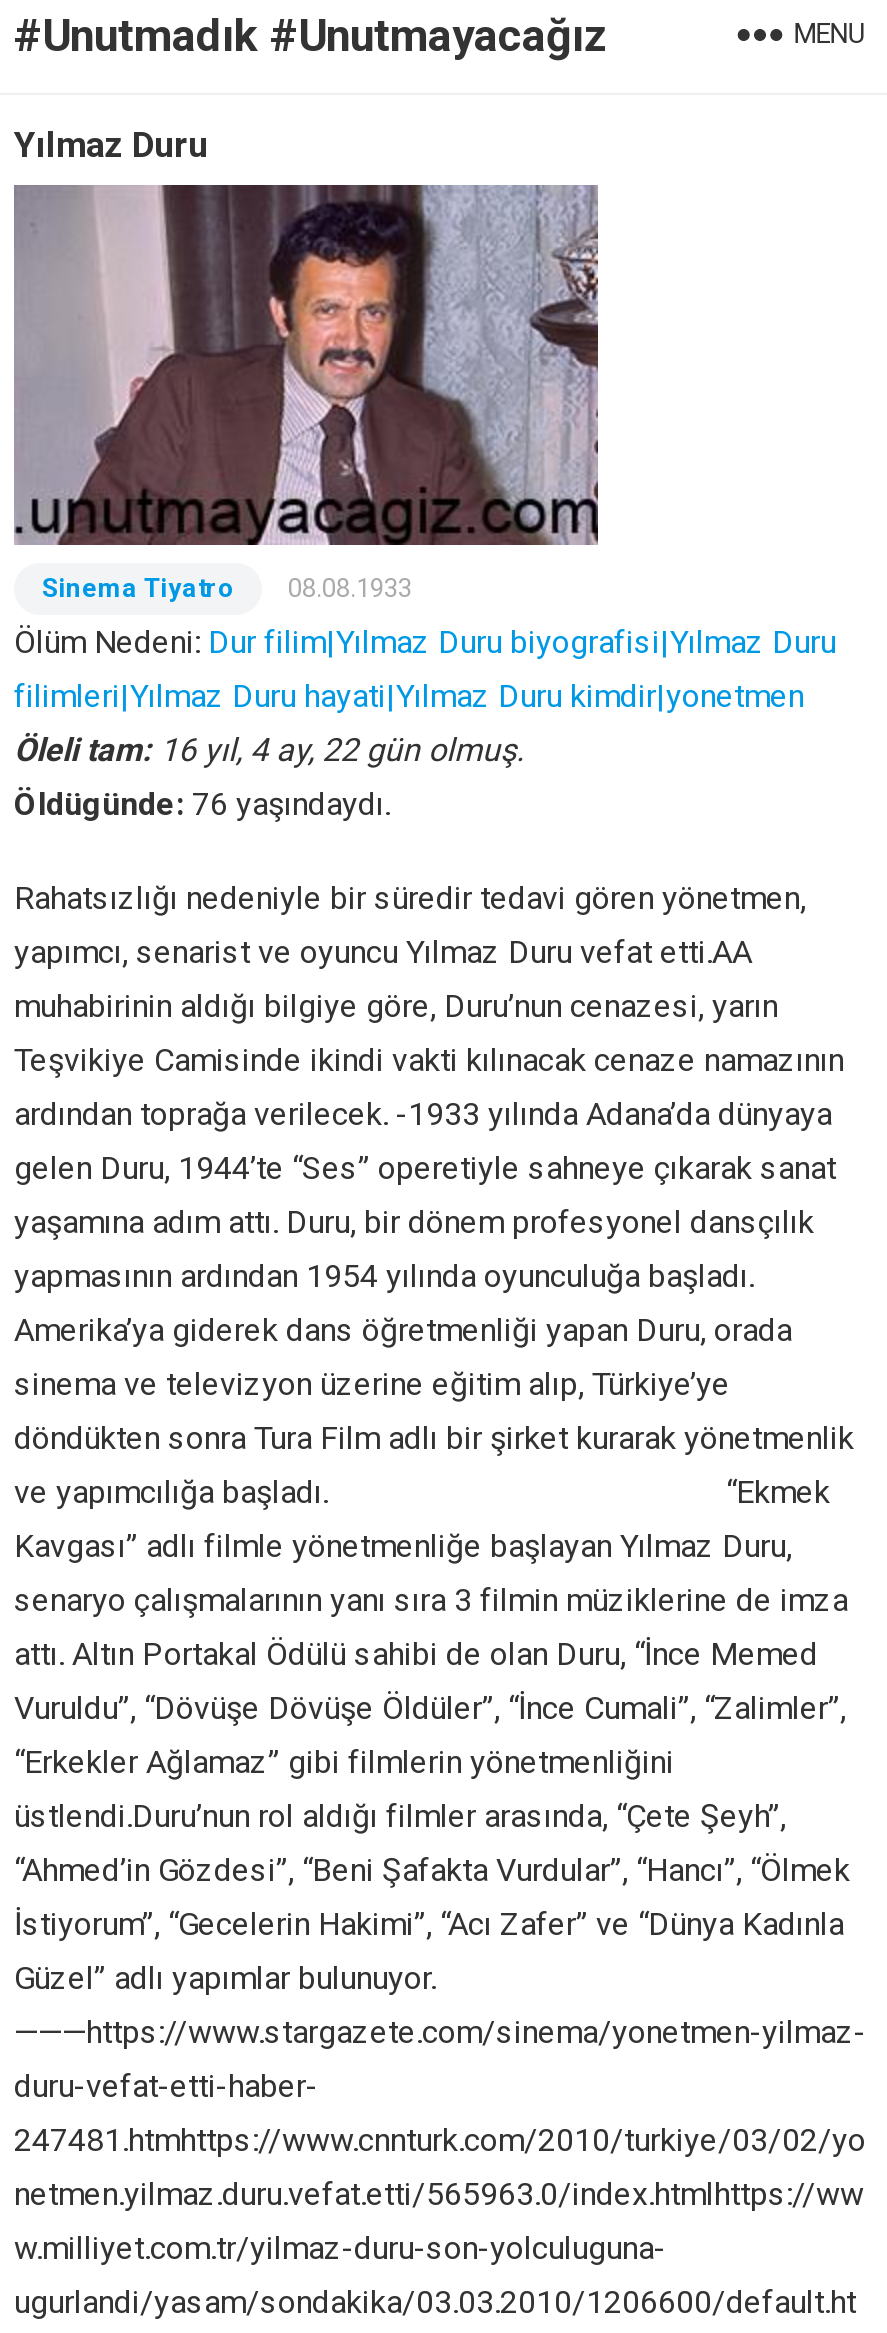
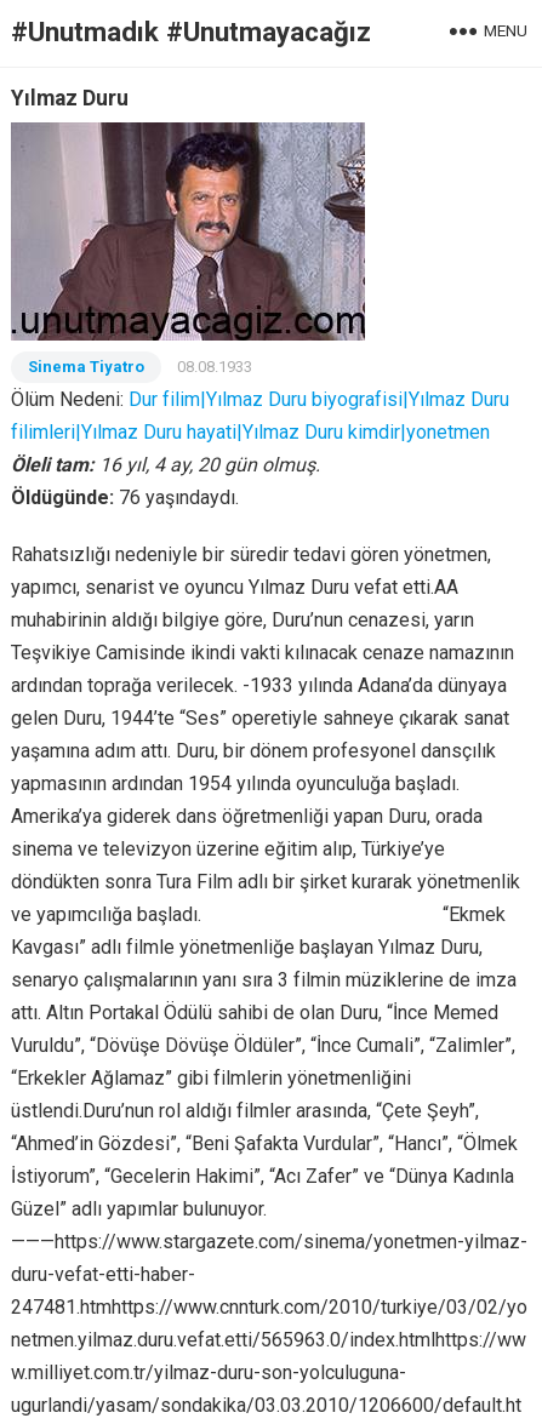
[14,731,524,769] Öleli tam: 16 yıl, 4 ay, 22 gün olmuş. -> [11,453,320,476] Öleli tam: 16 yıl, 4 ay, 20 gün olmuş.

